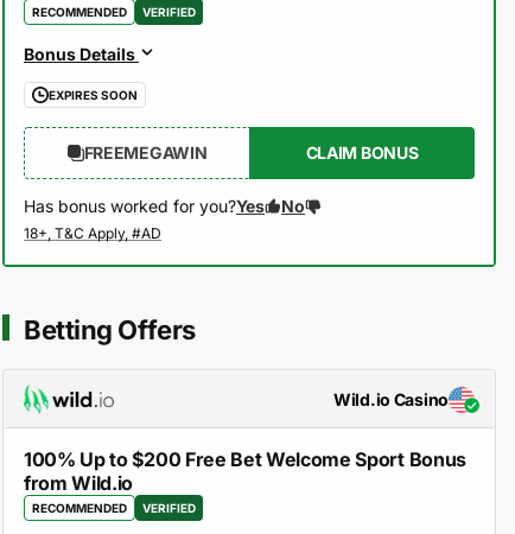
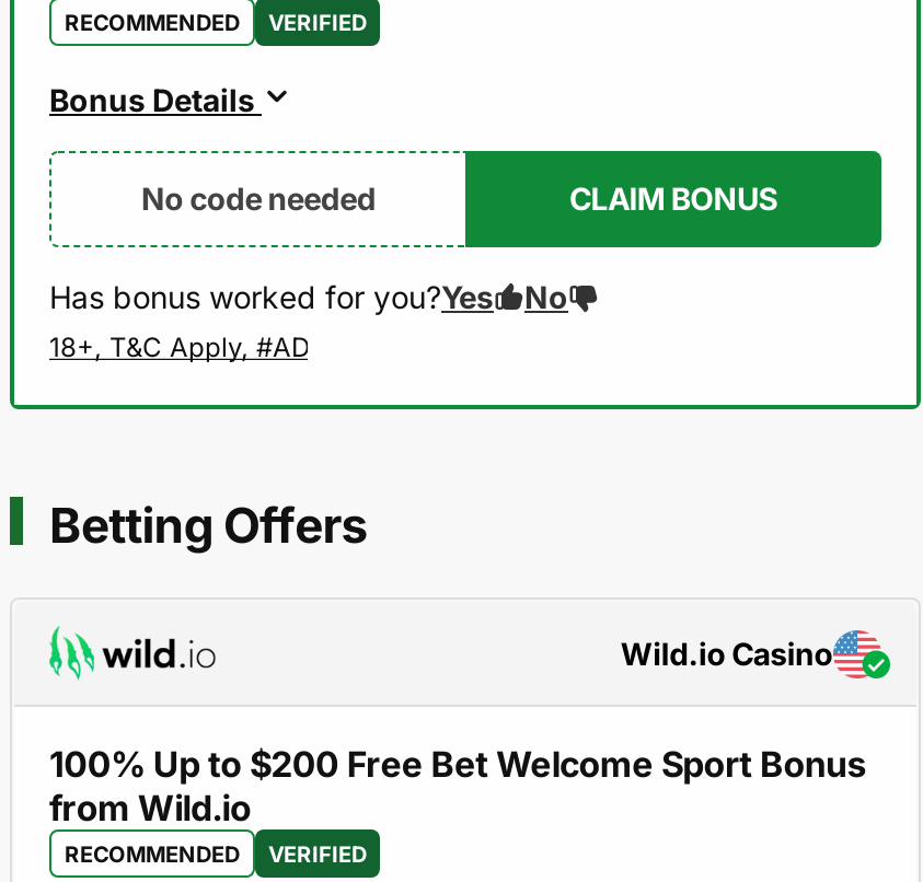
[49,88,207,163] EXPIRES SOON | FREEMEGAWIN -> [141,179,376,217] No code needed

